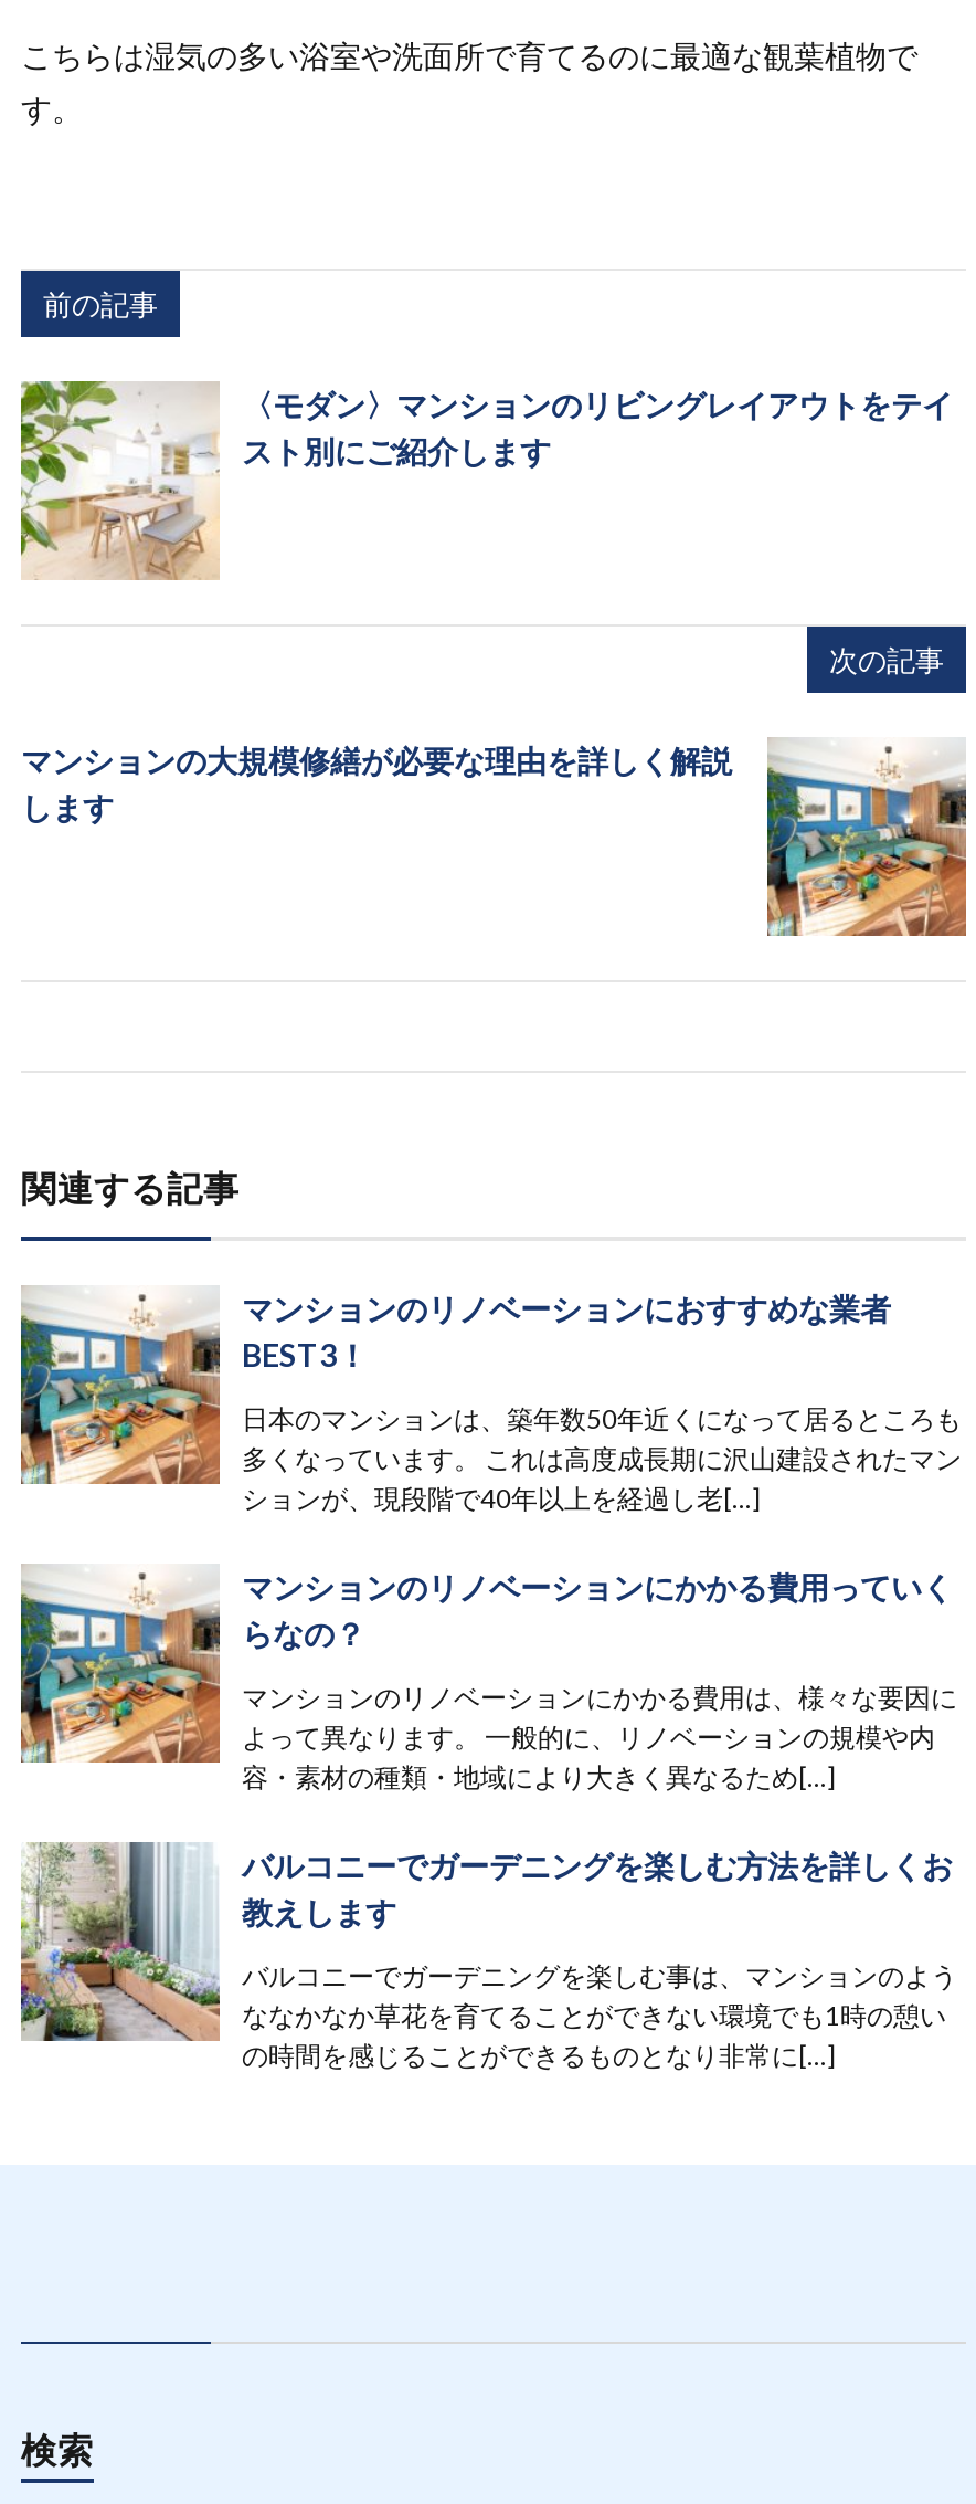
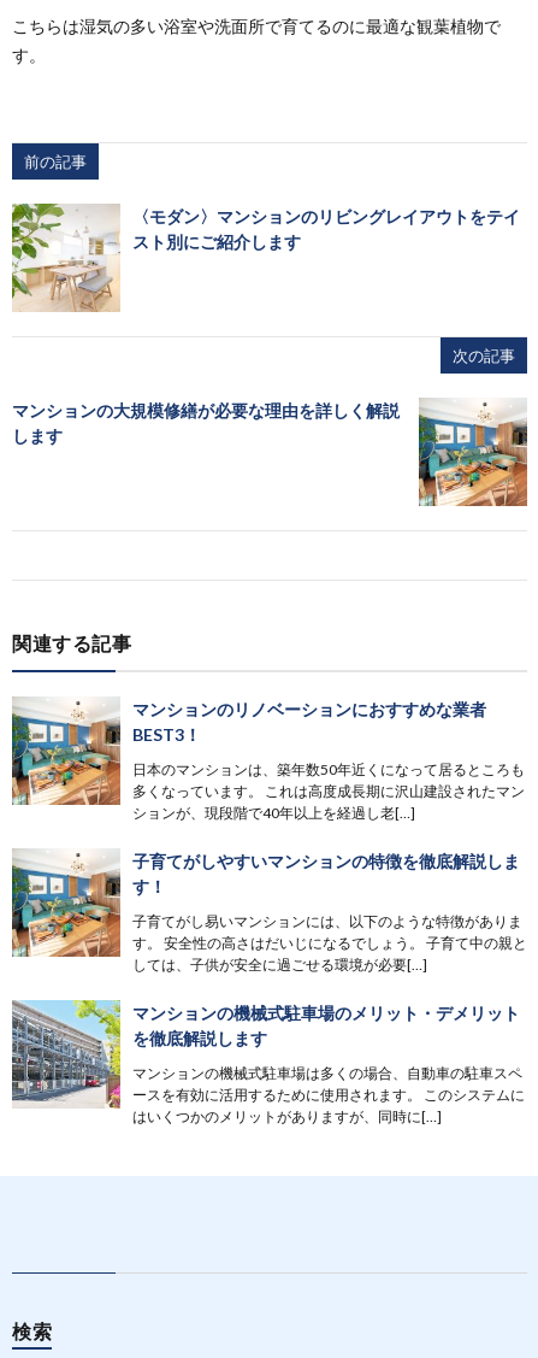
[242,1567,953,1651] マンションのリノベーションにかかる費用っていく | らなの？ -> [132,850,520,896] 子育てがしやすいマンションの特徴を徹底解説しま | す！
[242,1680,957,1793] マンションのリノベーションにかかる費用は、様々な要因に | よって異なります。 一般的に、リノベーションの規模や内 | 容・素材の種類・地域により大きく異なるため[…] -> [132,912,527,973] 子育てがし易いマンションには、以下のような特徴がありま | す。 安全性の高さはだいじになるでしょう。 子育て中の親と | しては、子供が安全に過ごせる環境が必要[…]
[19,1840,953,2043] [image] | バルコニーでガーデニングを楽しむ方法を詳しくお | 教えします -> [11,999,520,1109] [image] | マンションの機械式駐車場のメリット・デメリット | を徹底解説します
[242,1959,957,2071] バルコニーでガーデニングを楽しむ事は、マンションのよう | ななかなか草花を育てることができない環境でも1時の憩い | の時間を感じることができるものとなり非常に[…] -> [132,1064,525,1125] マンションの機械式駐車場は多くの場合、自動車の駐車スペ | ースを有効に活用するために使用されます。 このシステムに | はいくつかのメリットがありますが、同時に[…]

